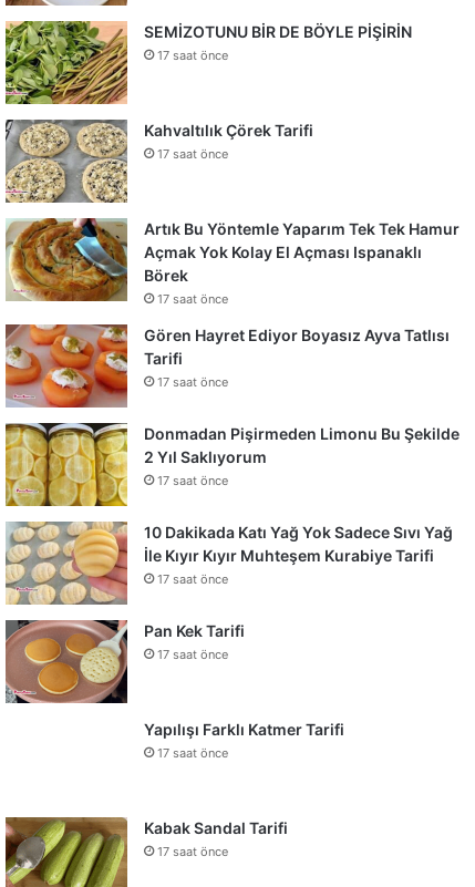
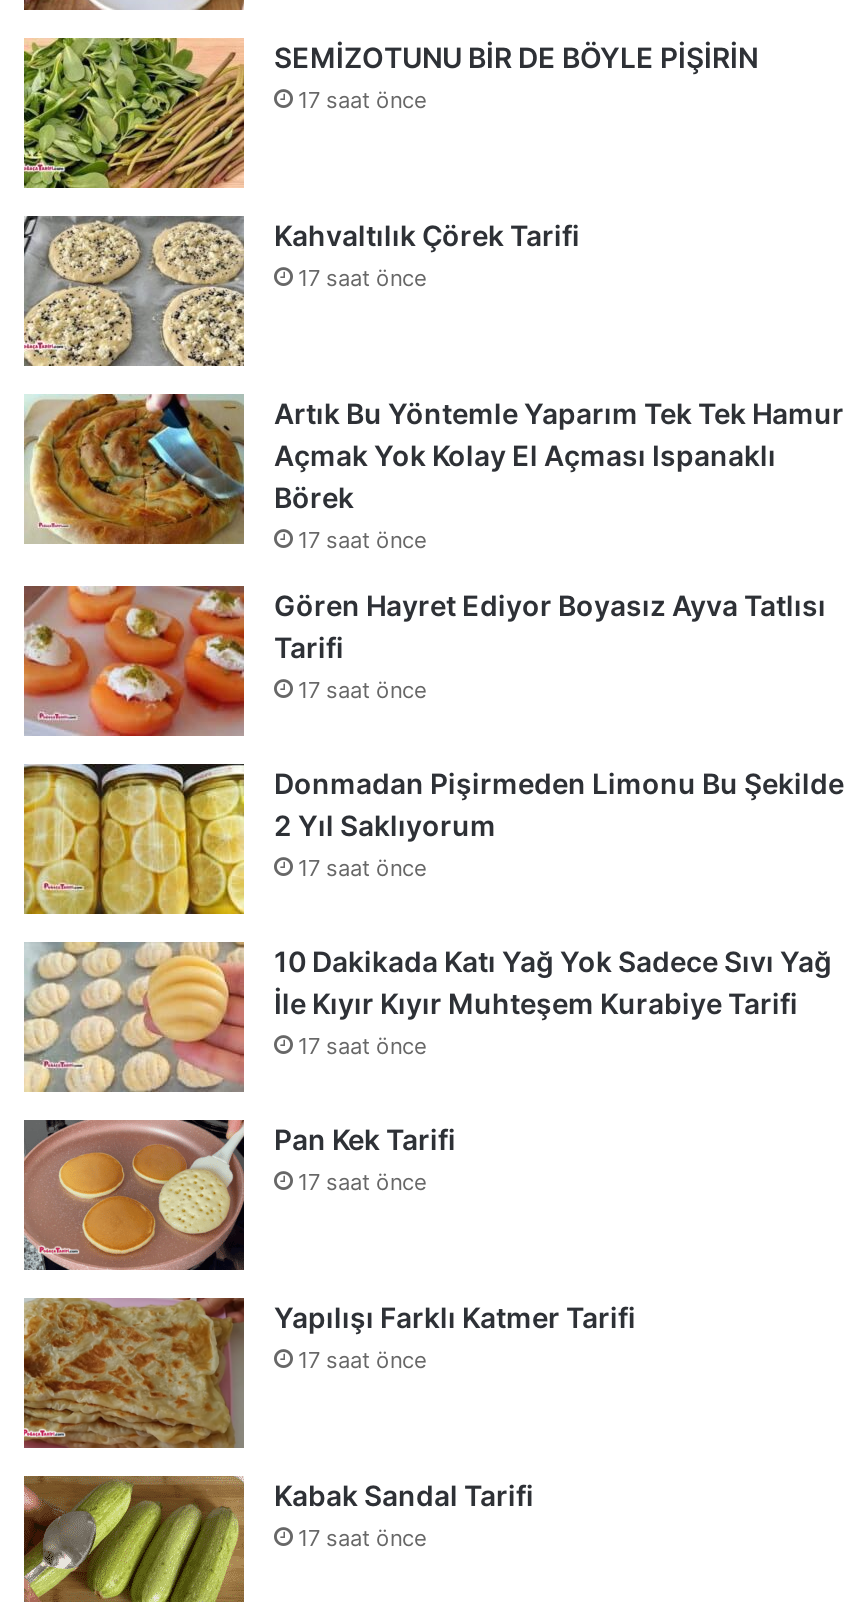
none -> [22,1296,246,1450] [image]

